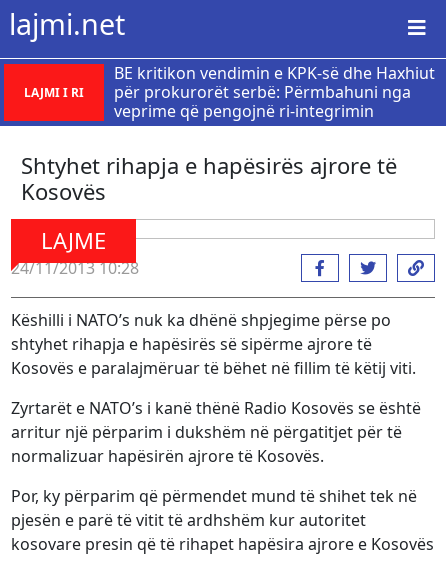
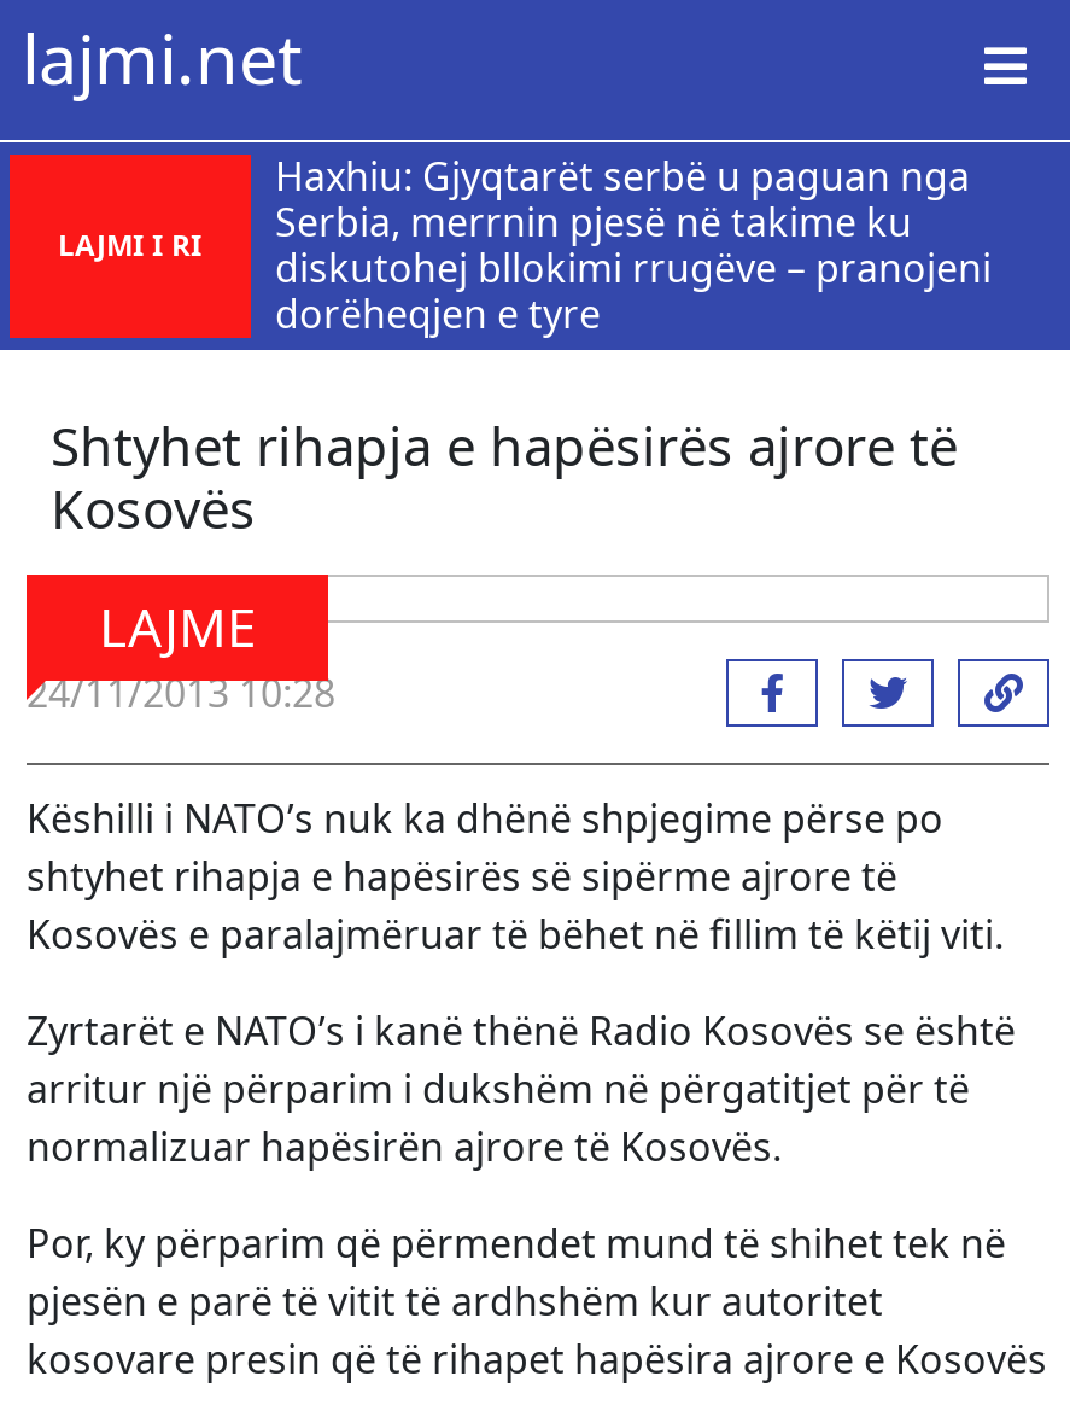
[114,62,435,122] BE kritikon vendimin e KPK-së dhe Haxhiut | për prokurorët serbë: Përmbahuni nga | veprime që pengojnë ri-integrimin -> [275,150,992,340] Haxhiu: Gjyqtarët serbë u paguan nga | Serbia, merrnin pjesë në takime ku | diskutohej bllokimi rrugëve – pranojeni | dorëheqjen e tyre

